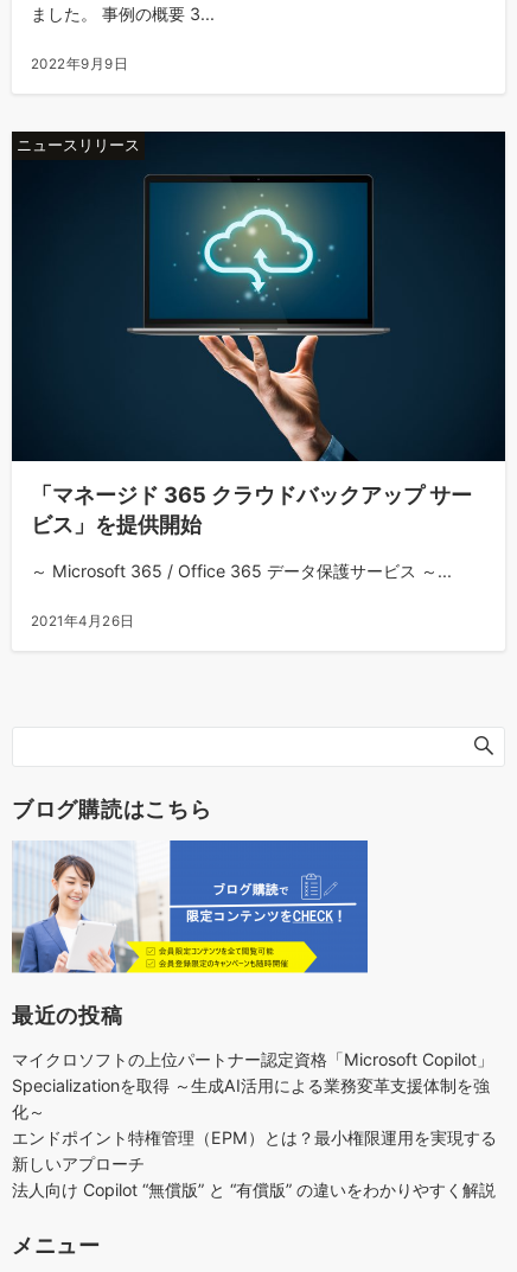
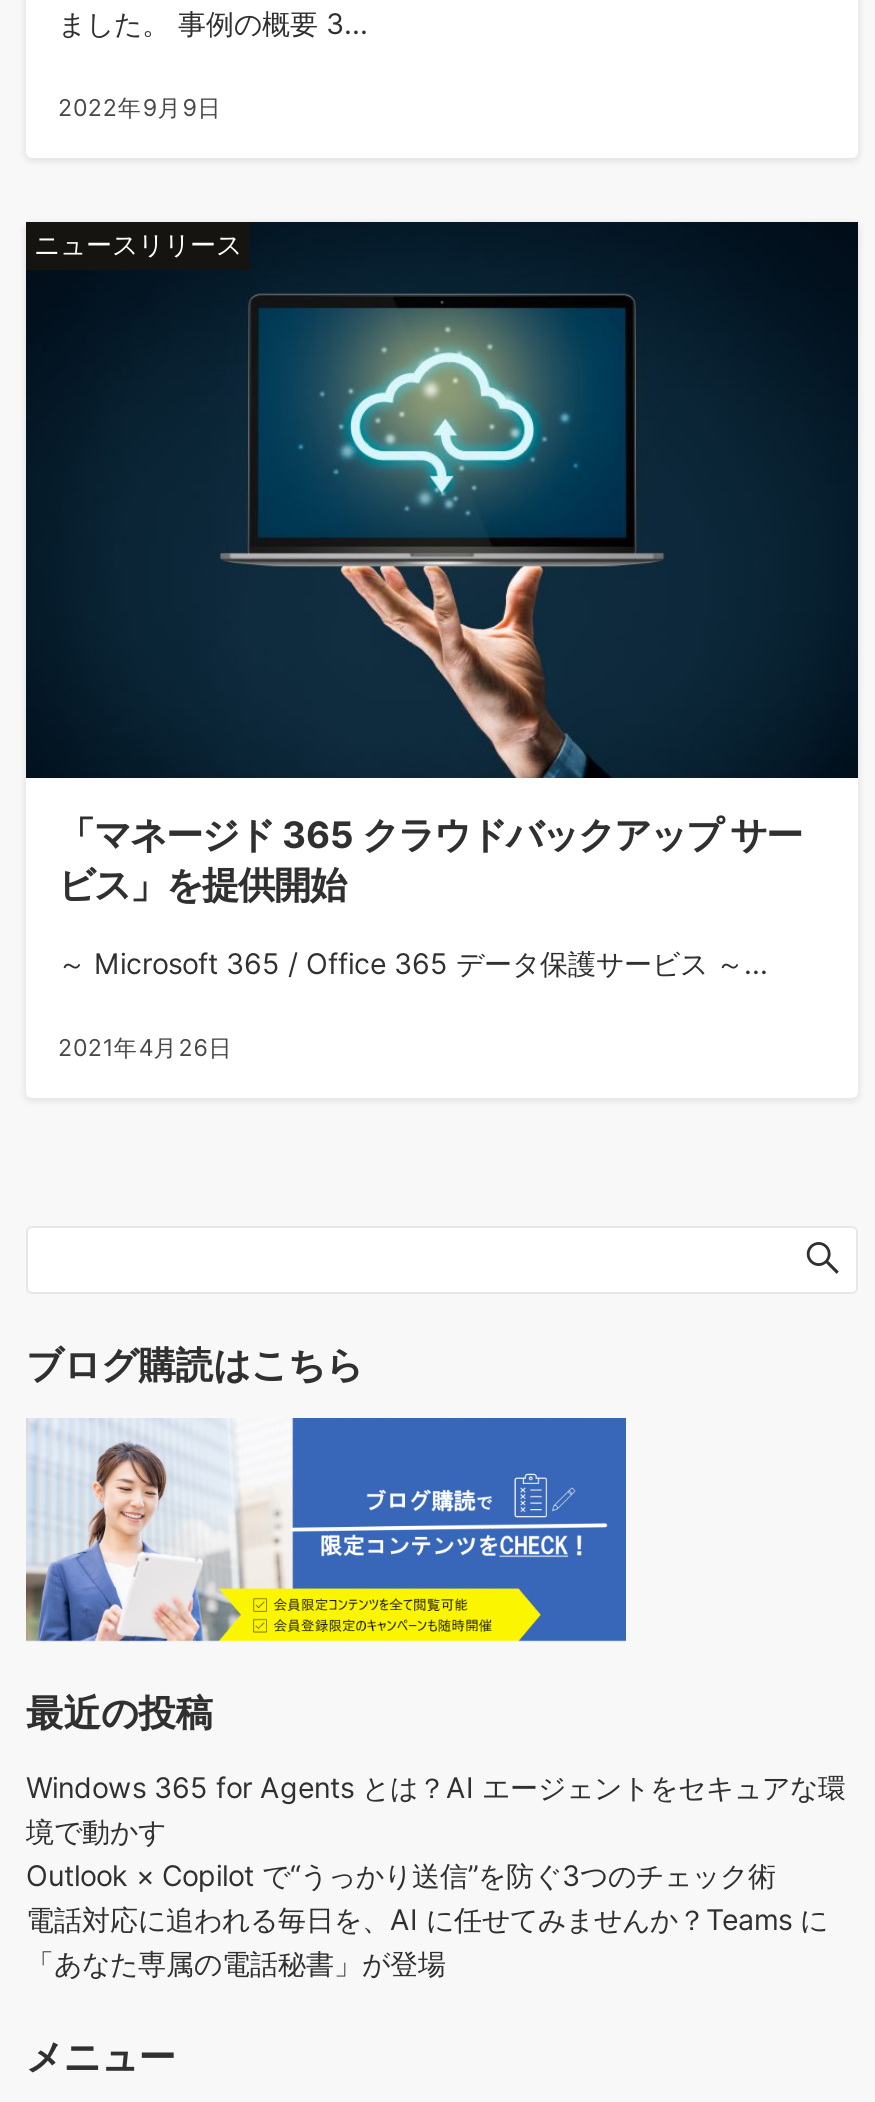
[12,1049,497,1199] マイクロソフトの上位パートナー認定資格「Microsoft Copilot」 | Specializationを取得 ～生成AI活用による業務変革支援体制を強 | 化～ | エンドポイント特権管理（EPM）とは？最小権限運用を実現する | 新しいアプローチ | 法人向け Copilot “無償版” と “有償版” の違いをわかりやすく解説 -> [26,1770,846,1980] Windows 365 for Agents とは？AI エージェントをセキュアな環 | 境で動かす | Outlook × Copilot で“うっかり送信”を防ぐ3つのチェック術 | 電話対応に追われる毎日を、AI に任せてみませんか？Teams に | 「あなた専属の電話秘書」が登場

